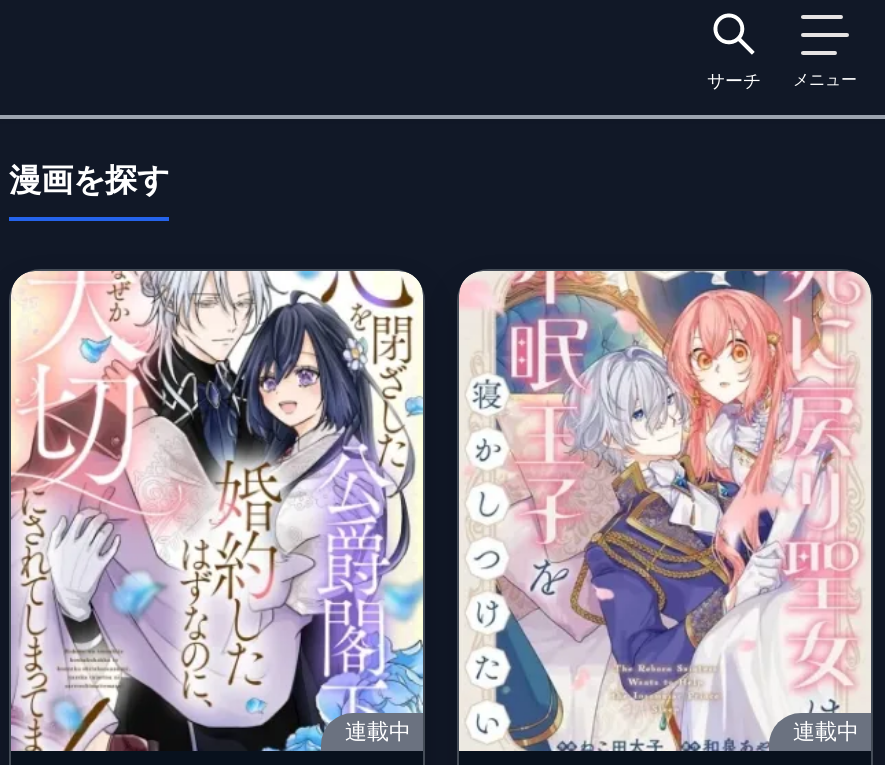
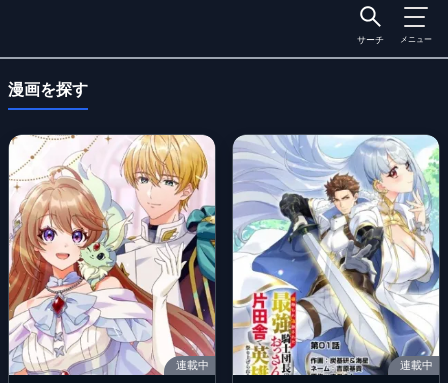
[9,269,425,753] [image] -> [8,134,216,376] [image]
[459,269,873,753] [image] -> [233,134,440,376] [image]

